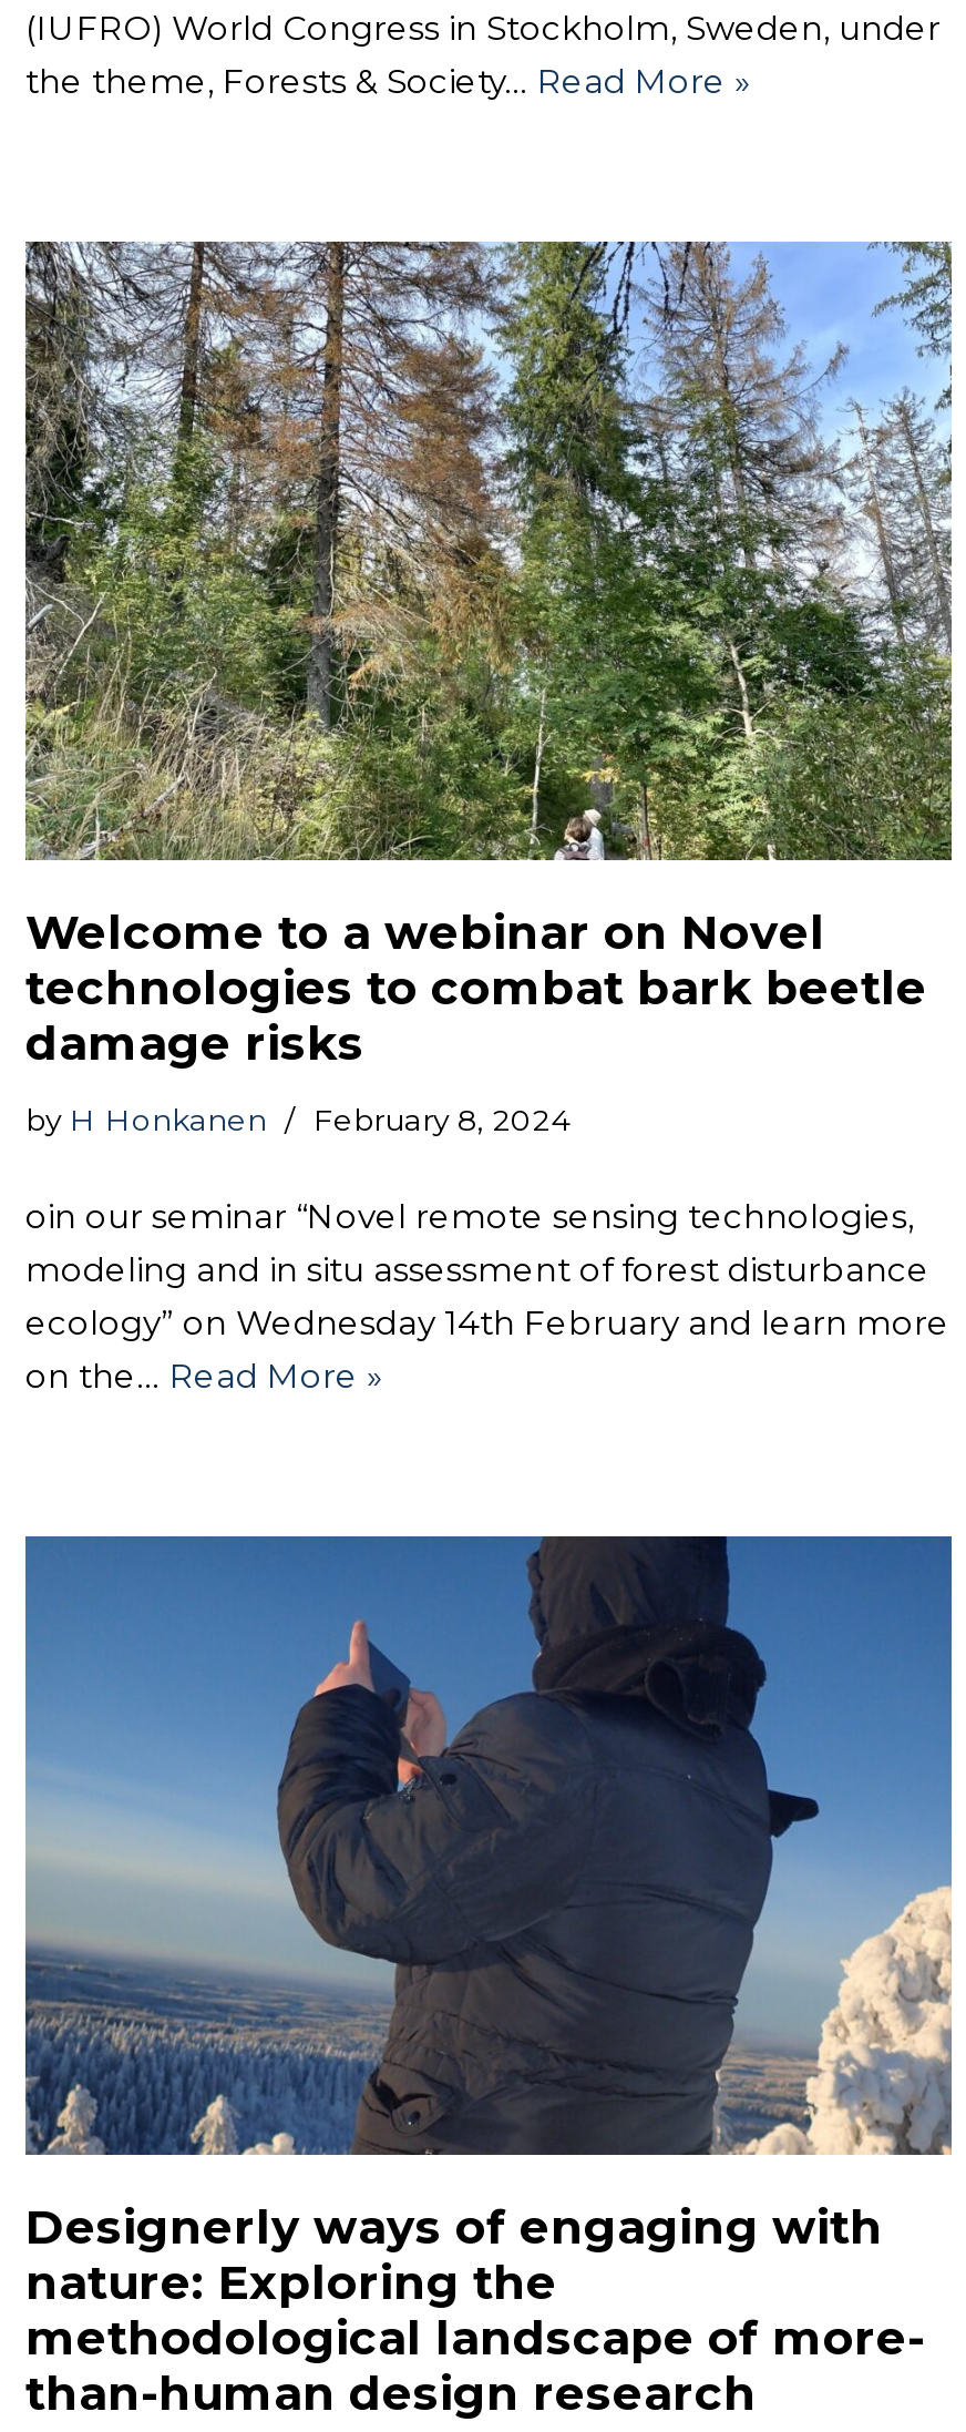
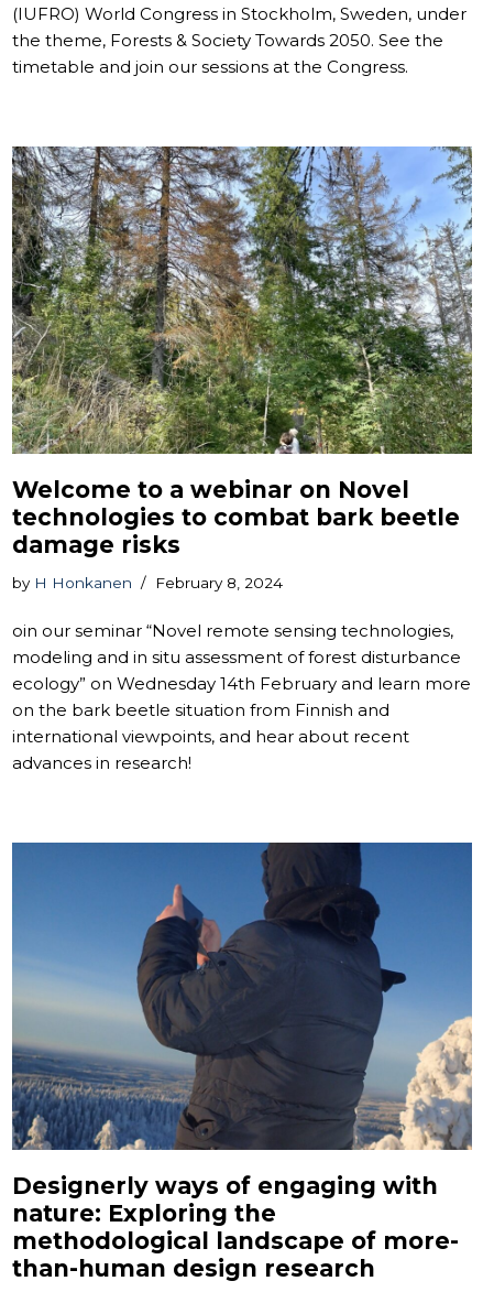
[25,61,750,103] the theme, Forests & Society… Read More » -> [12,30,443,78] the theme, Forests & Society Towards 2050. See the | timetable and join our sessions at the Congress.
[25,1355,382,1397] on the… Read More » -> [12,699,409,773] on the bark beetle situation from Finnish and | international viewpoints, and hear about recent | advances in research!

